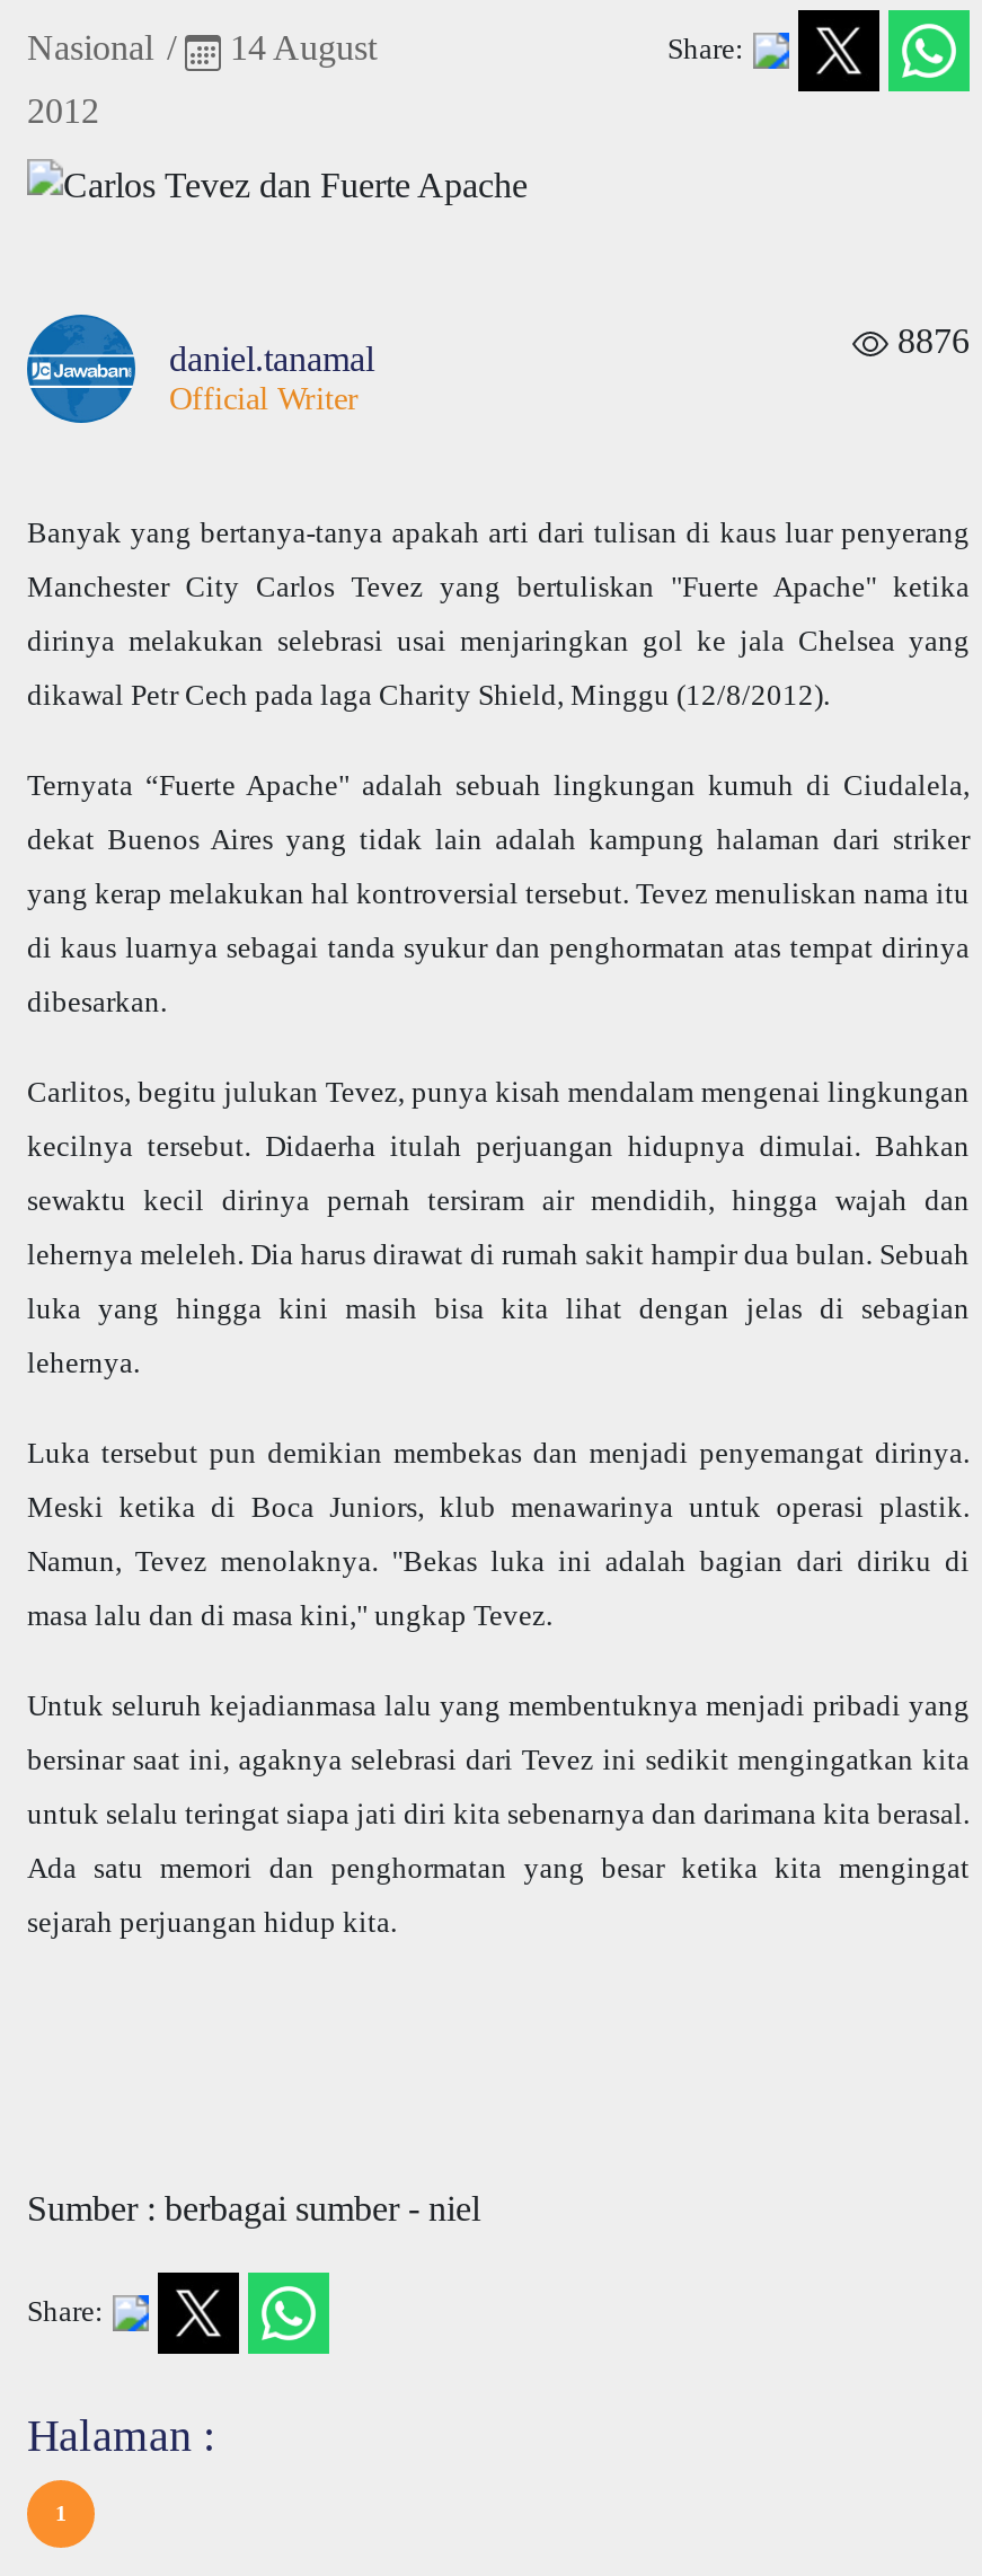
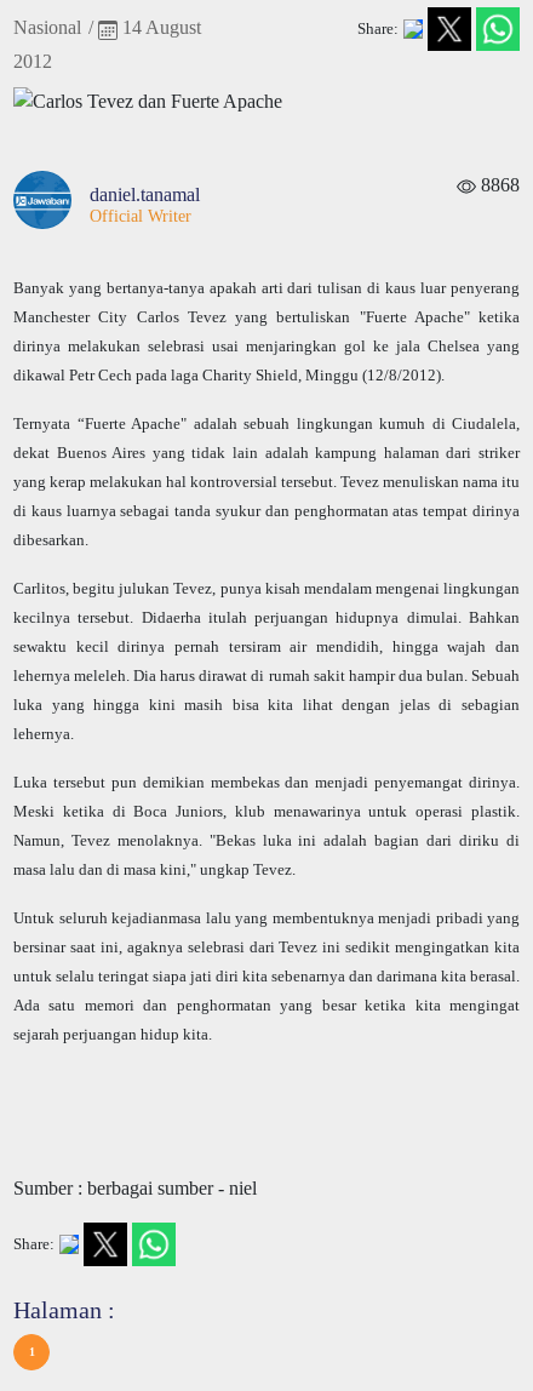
[888,321,970,359] 8876 -> [476,174,520,195] 8868

